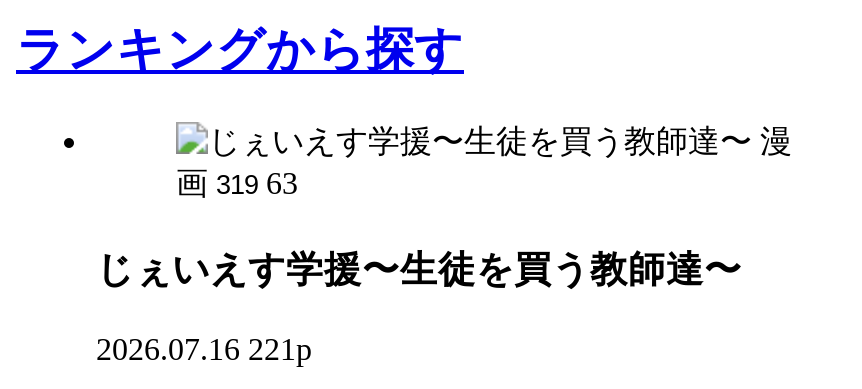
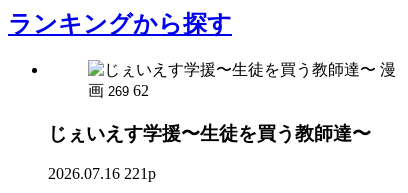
[176,166,298,200] 画 319 63 -> [88,82,149,99] 画 269 62

